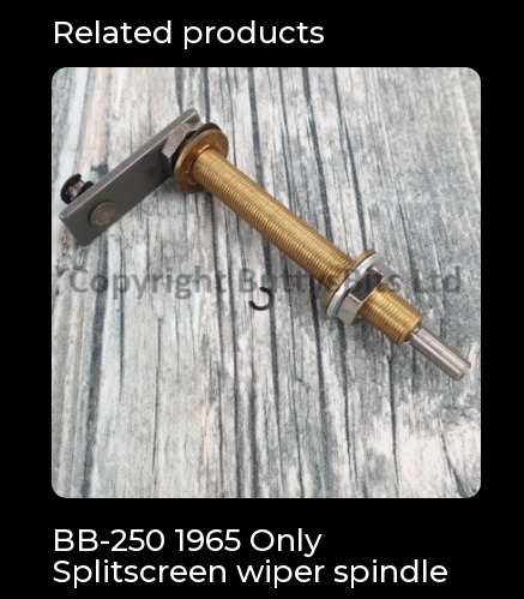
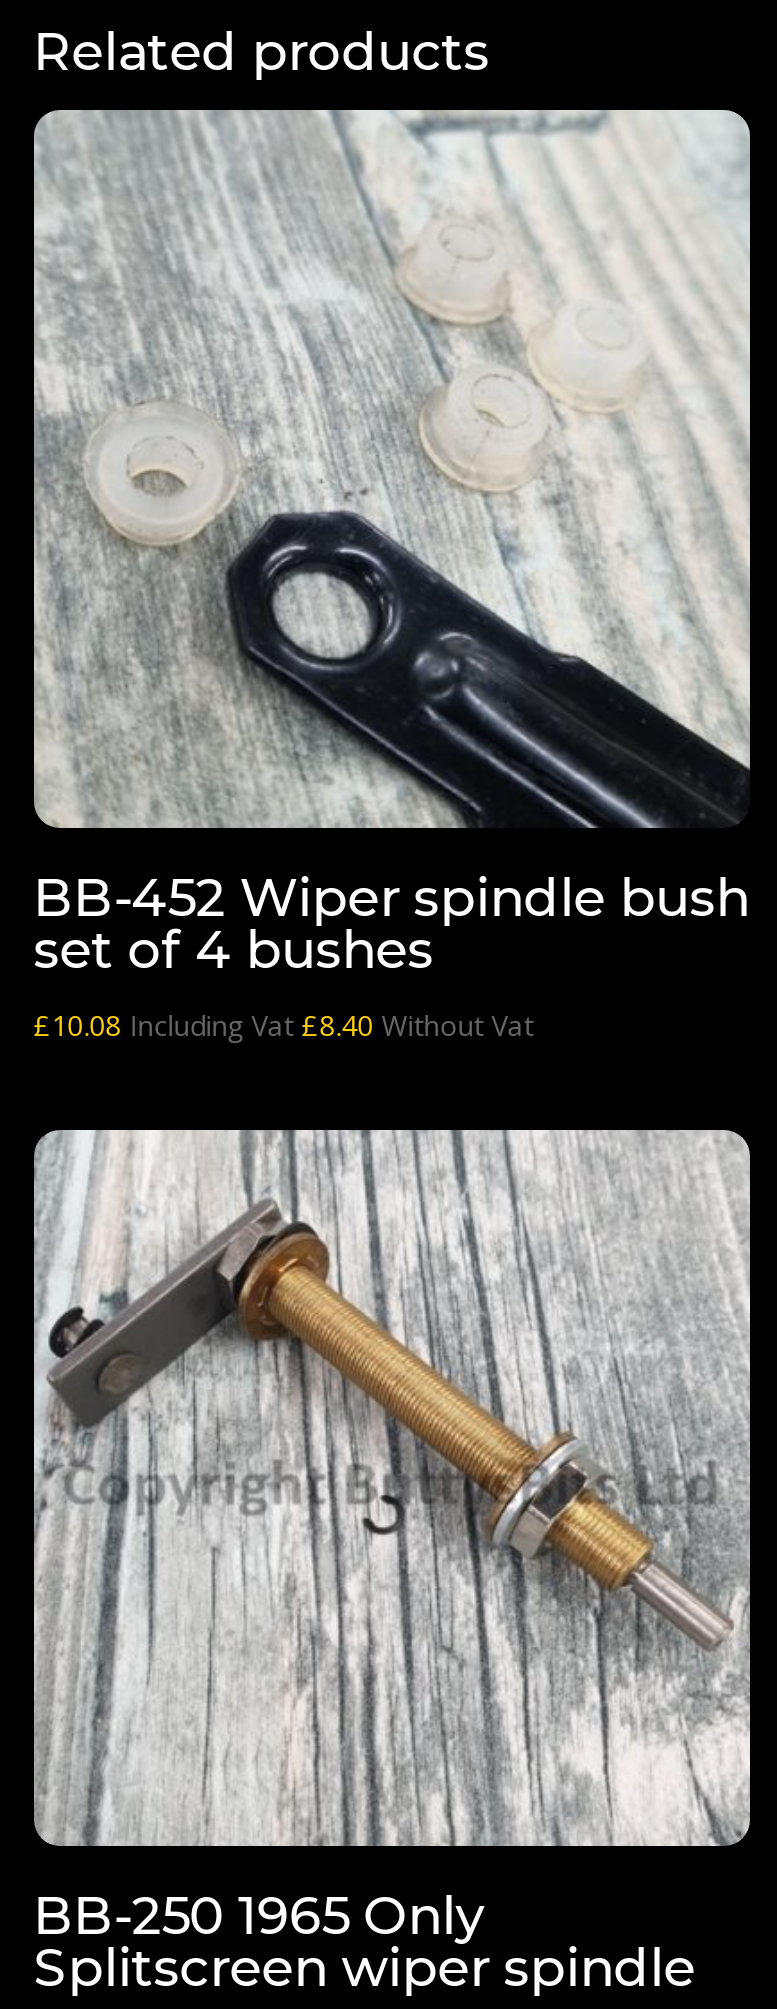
none -> [34,108,750,1043] [image] | BB-452 Wiper spindle bush | set of 4 bushes | £10.08 Including Vat £8.40 Without Vat

